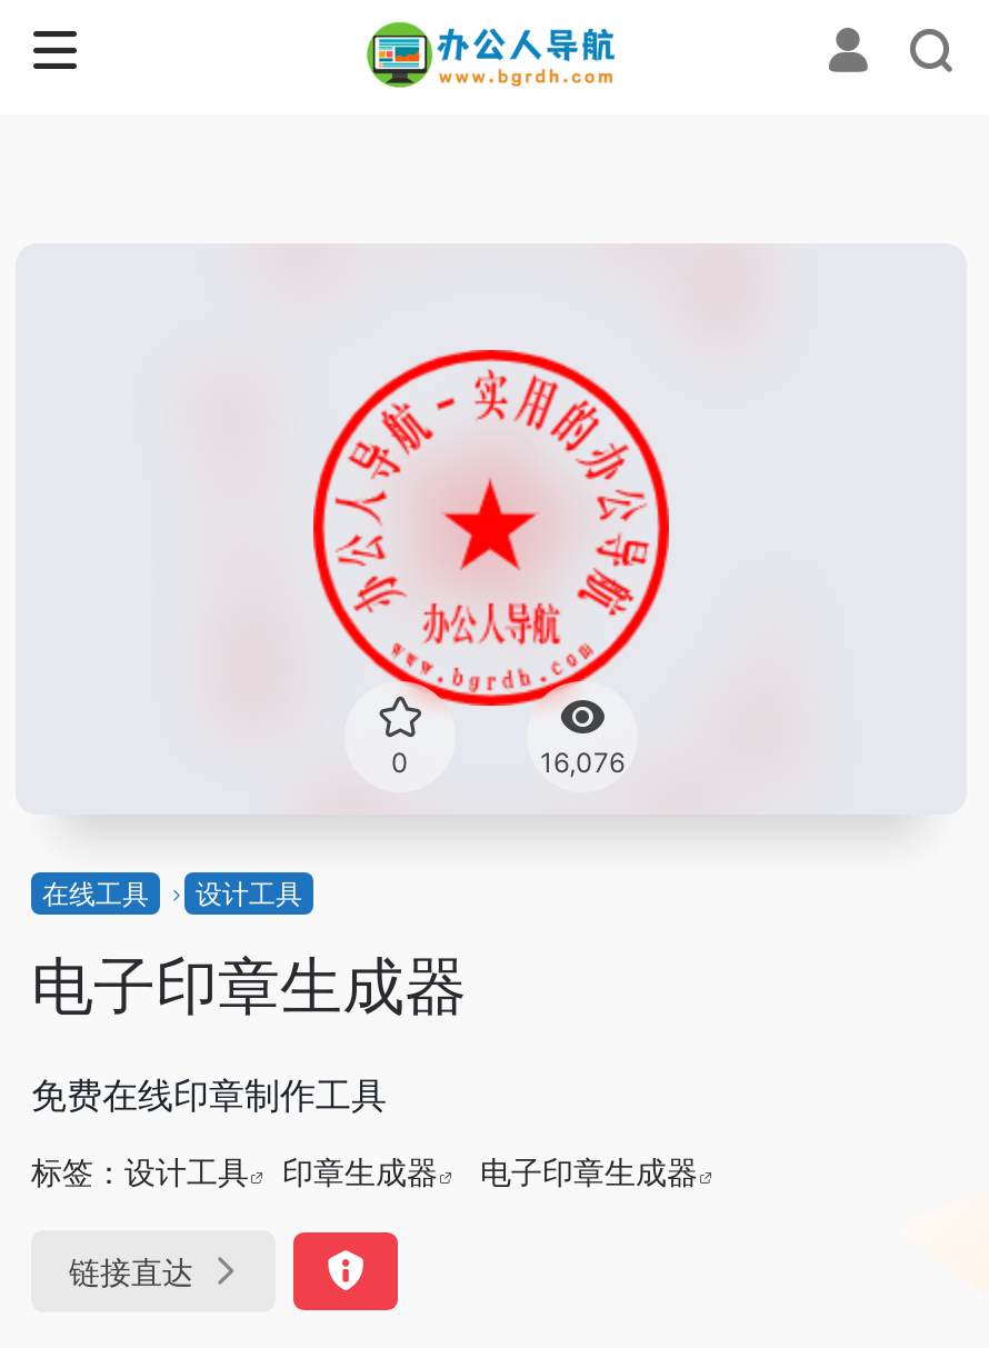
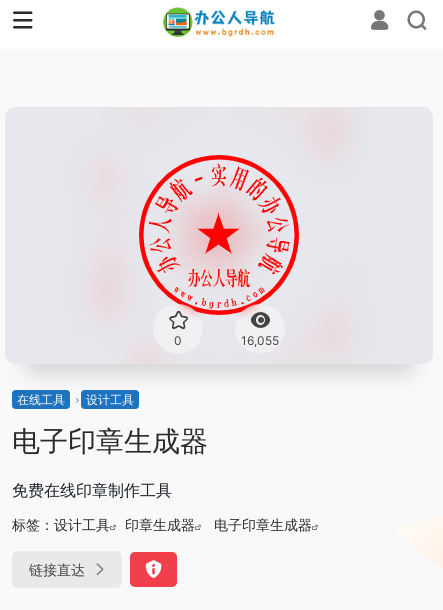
[540,746,625,780] 16,076 -> [241,333,279,348] 16,055

